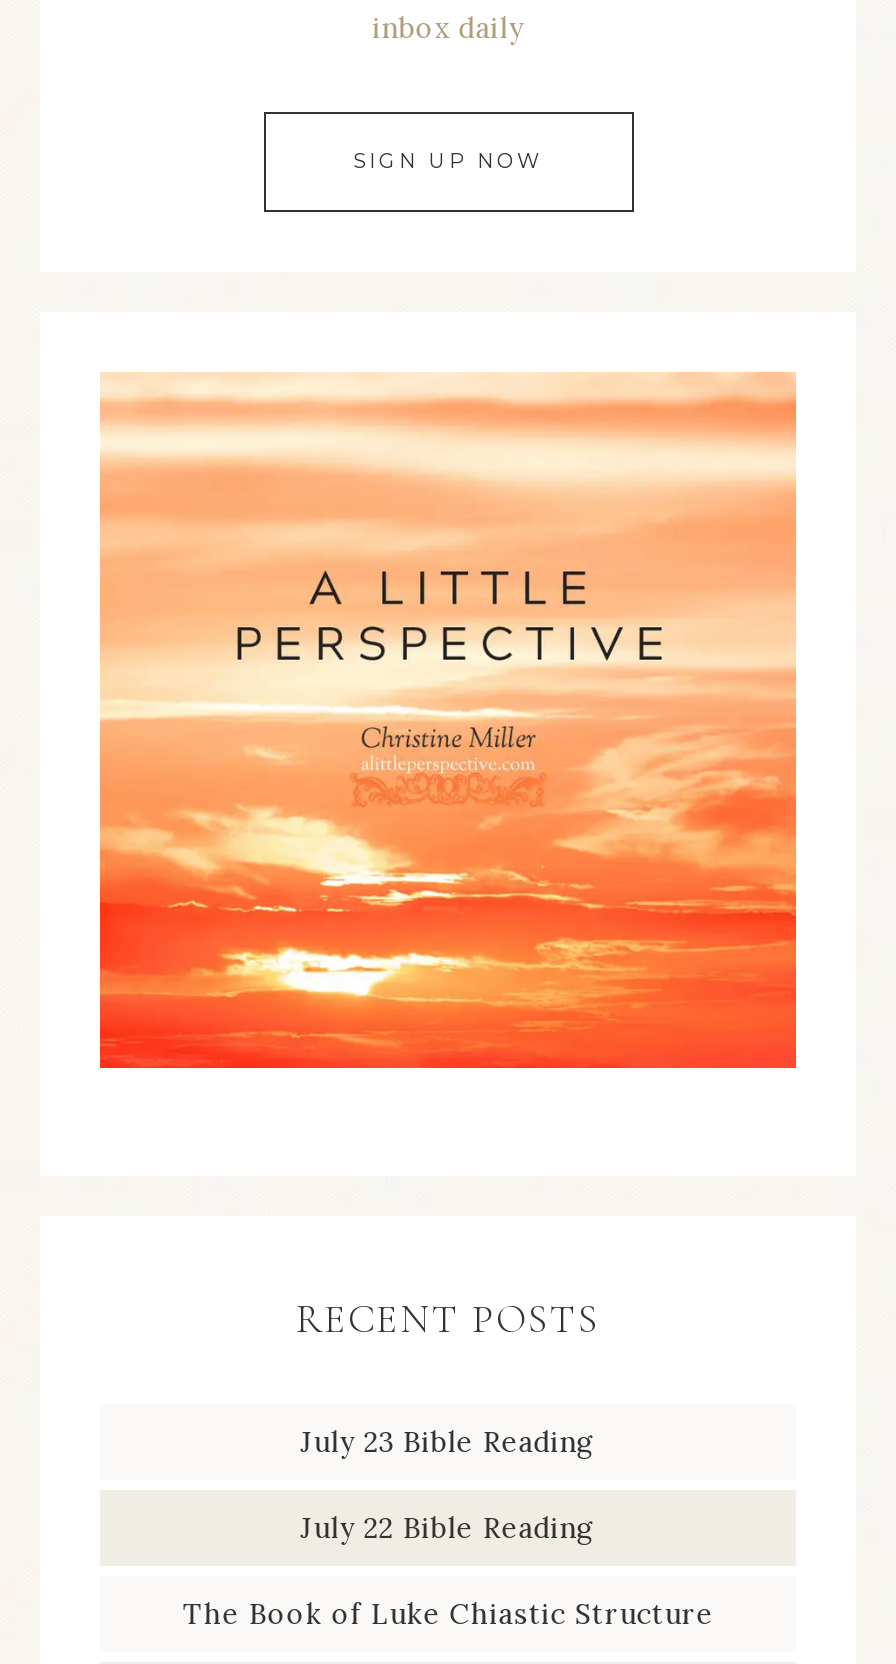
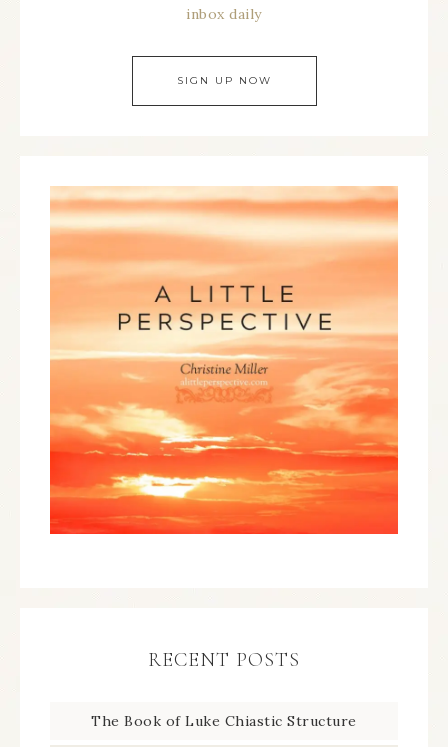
[300,1424,596,1546] July 23 Bible Reading | July 22 Bible Reading -> none

